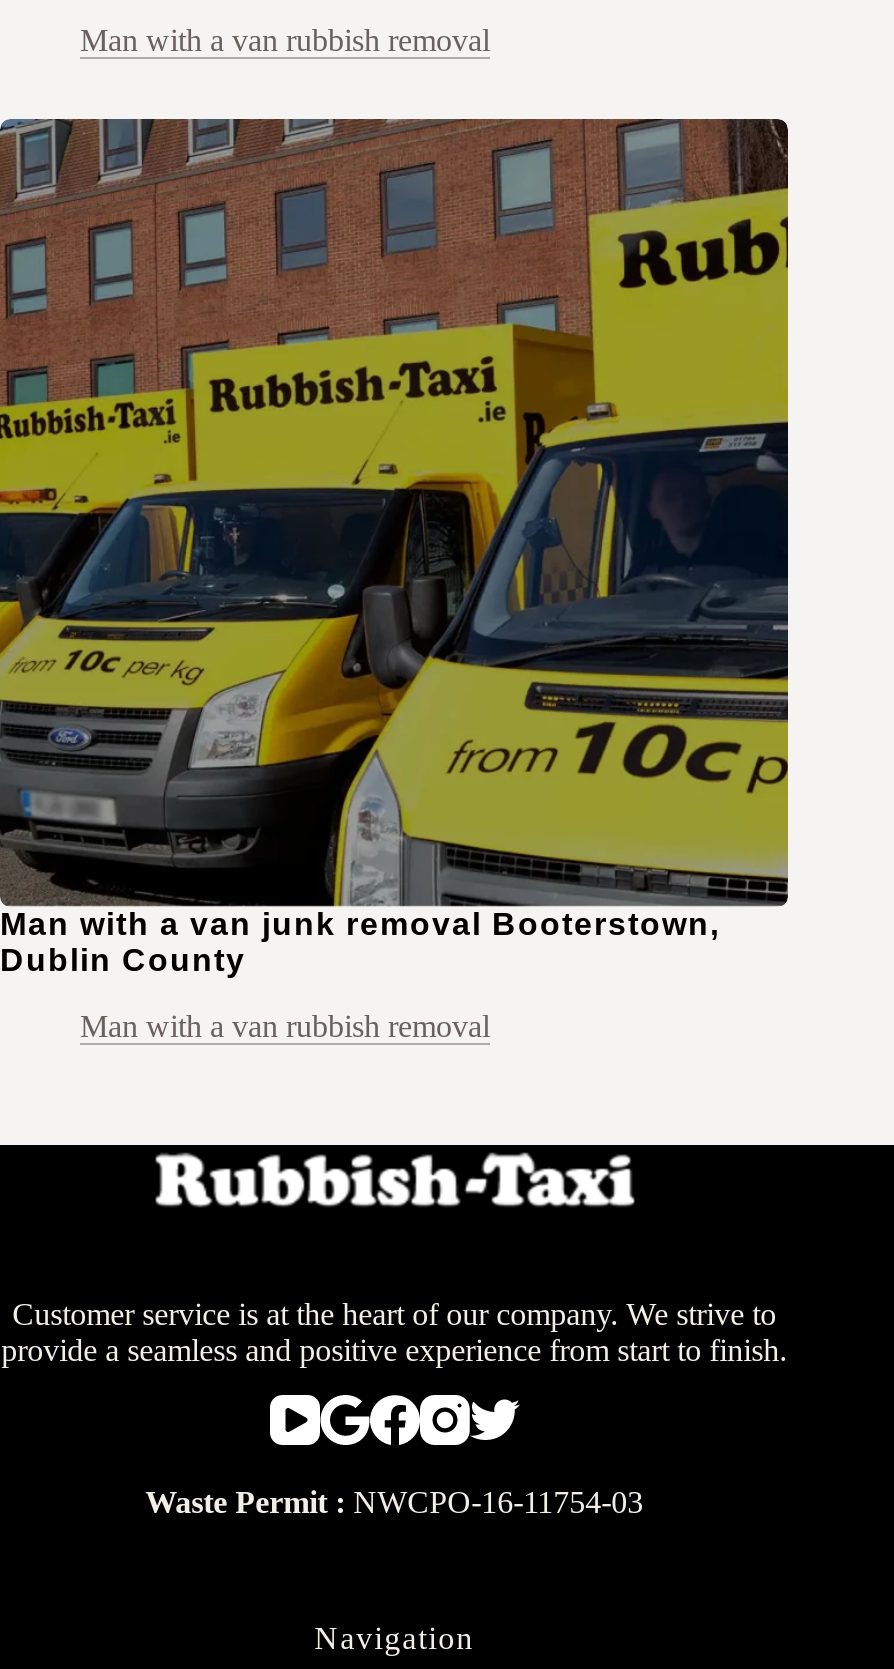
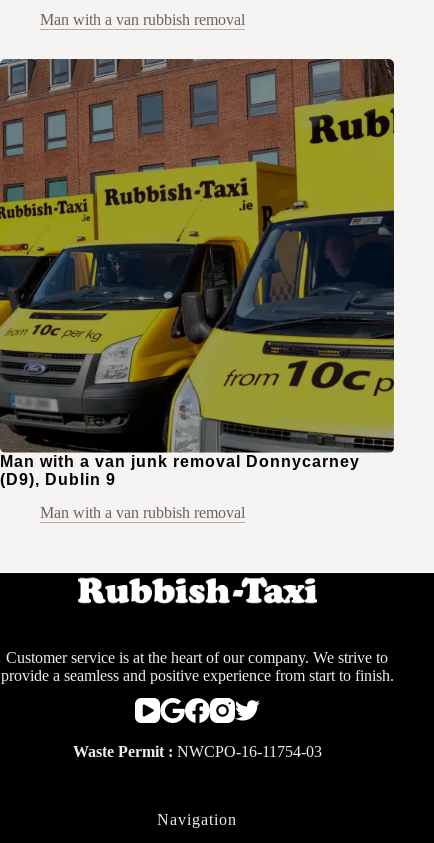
[0,907,720,977] Man with a van junk removal Booterstown, | Dublin County -> [0,453,360,488] Man with a van junk removal Donnycarney | (D9), Dublin 9

